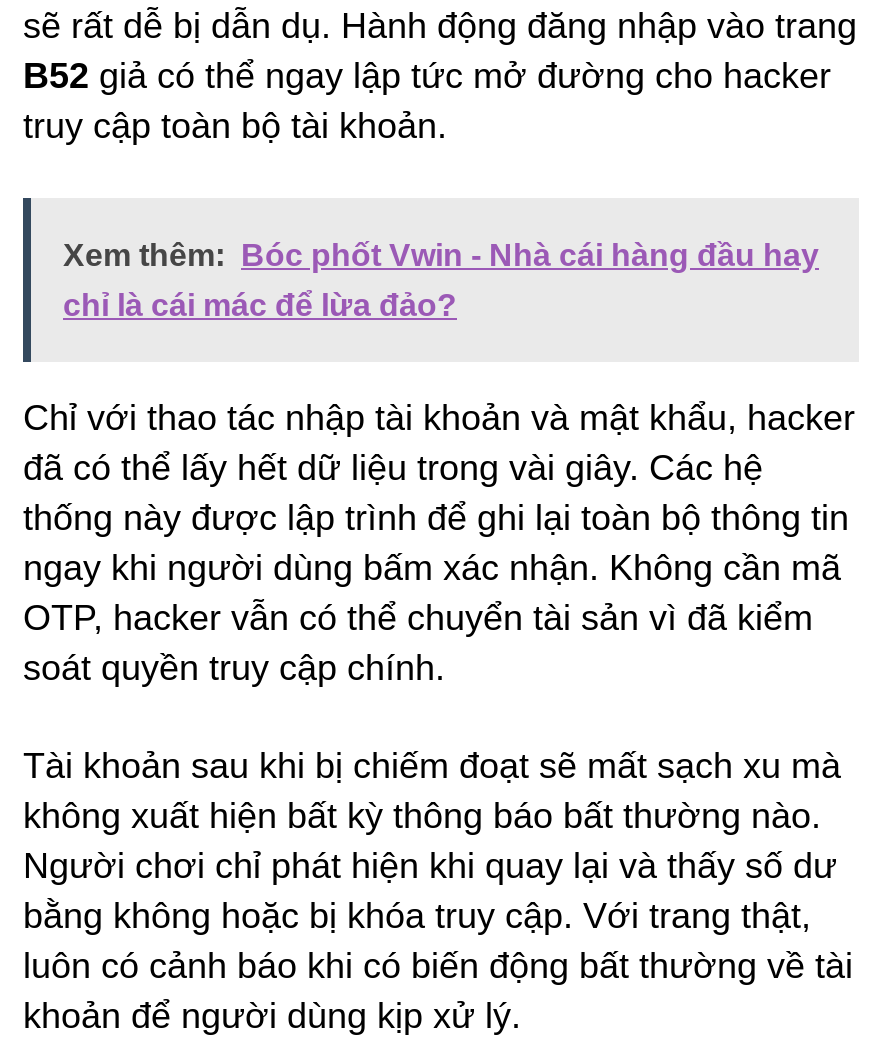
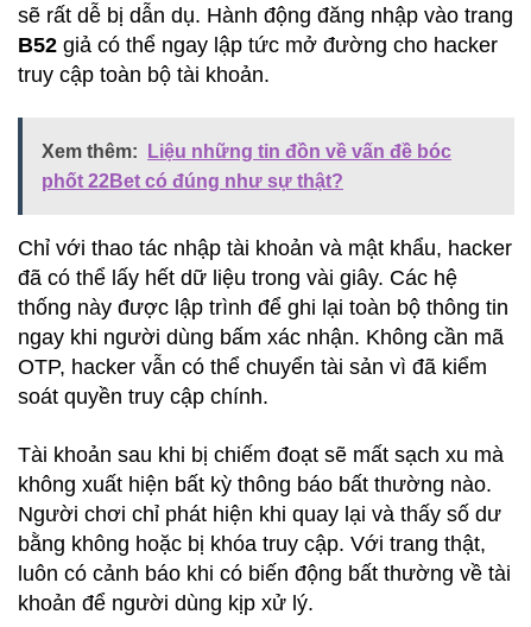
[63,238,819,272] Xem thêm: Bóc phốt Vwin - Nhà cái hàng đầu hay -> [42,142,451,162] Xem thêm: Liệu những tin đồn về vấn đề bóc
[63,288,457,322] chỉ là cái mác để lừa đảo? -> [42,171,343,191] phốt 22Bet có đúng như sự thật?

